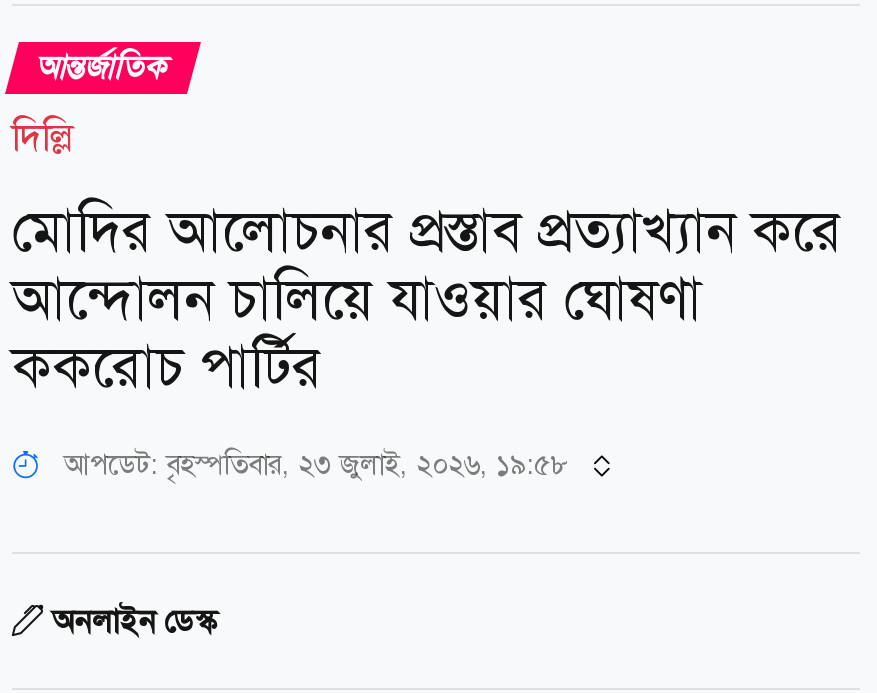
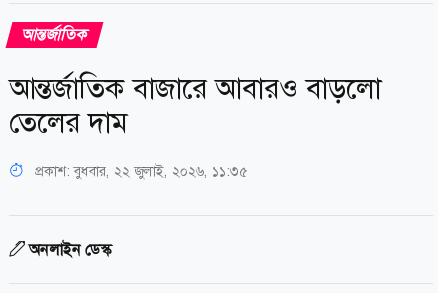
[12,113,842,405] দিল্লি | মোদির আলোচনার প্রস্তাব প্রত্যাখ্যান করে | আন্দোলন চালিয়ে যাওয়ার ঘোষণা | ককরোচ পার্টির -> [9,70,381,141] আন্তর্জাতিক বাজারে আবারও বাড়লো | তেলের দাম
[64,447,568,483] আপডেট: বৃহস্পতিবার, ২৩ জুলাই, ২০২৬, ১৯:৫৮ -> [31,162,247,180] প্রকাশ: বুধবার, ২২ জুলাই, ২০২৬, ১১:৩৫

